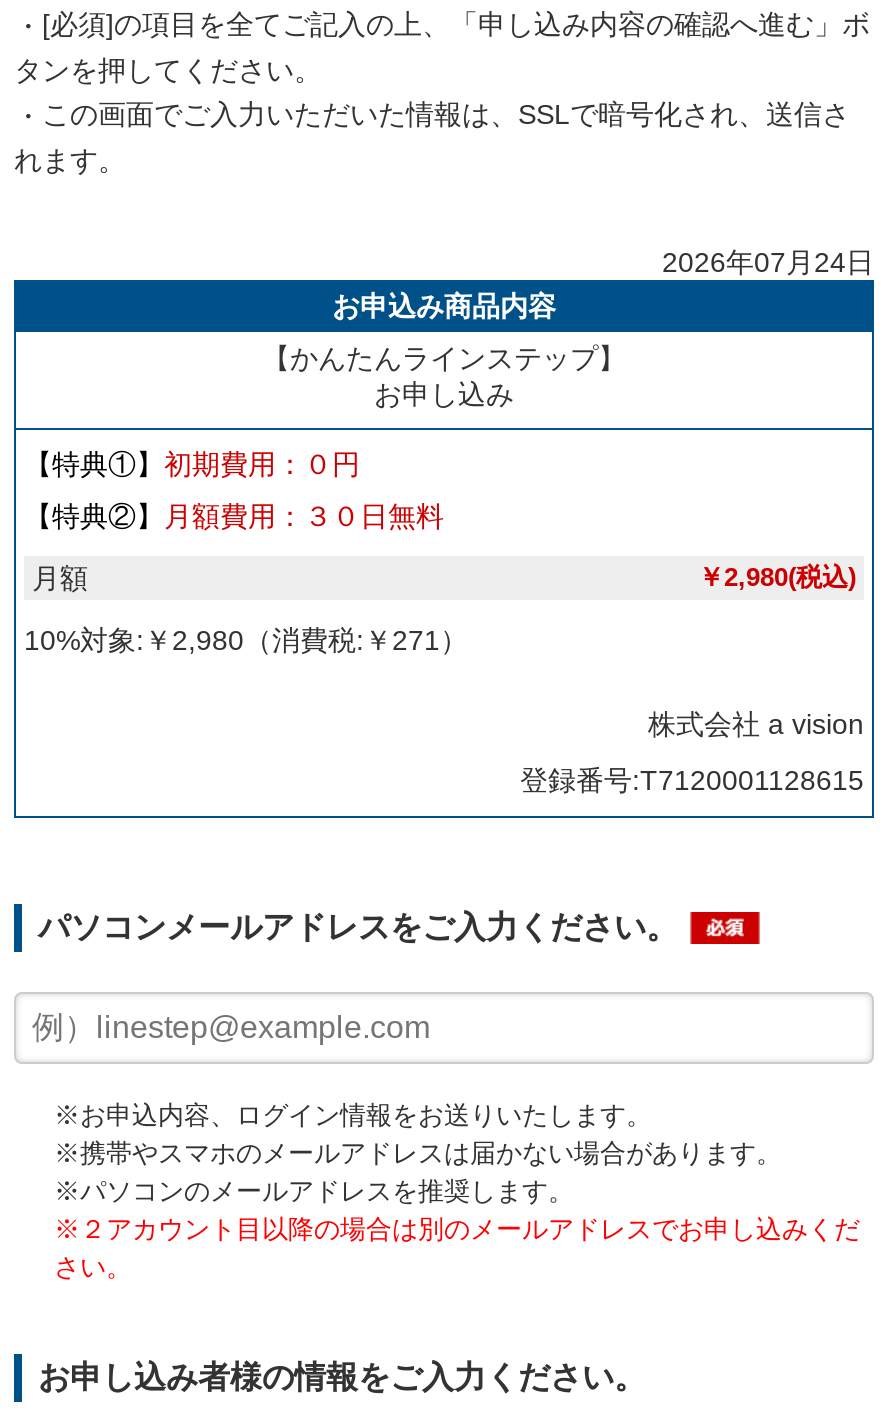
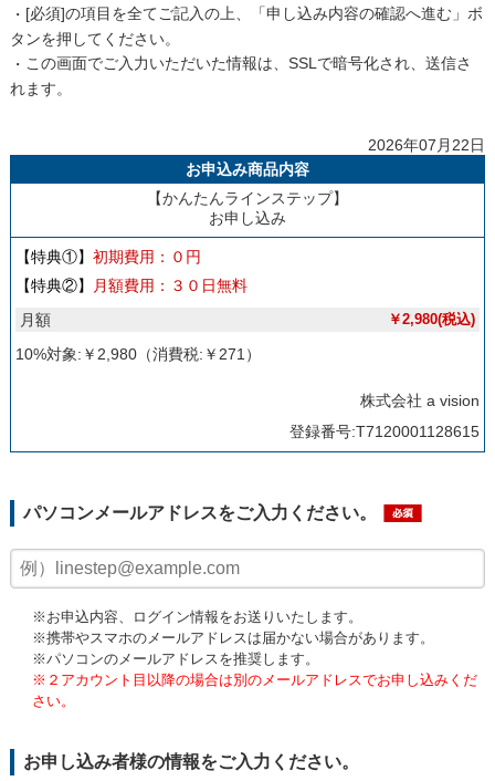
[662,246,874,278] 2026年07月24日 -> [368,136,485,154] 2026年07月22日

